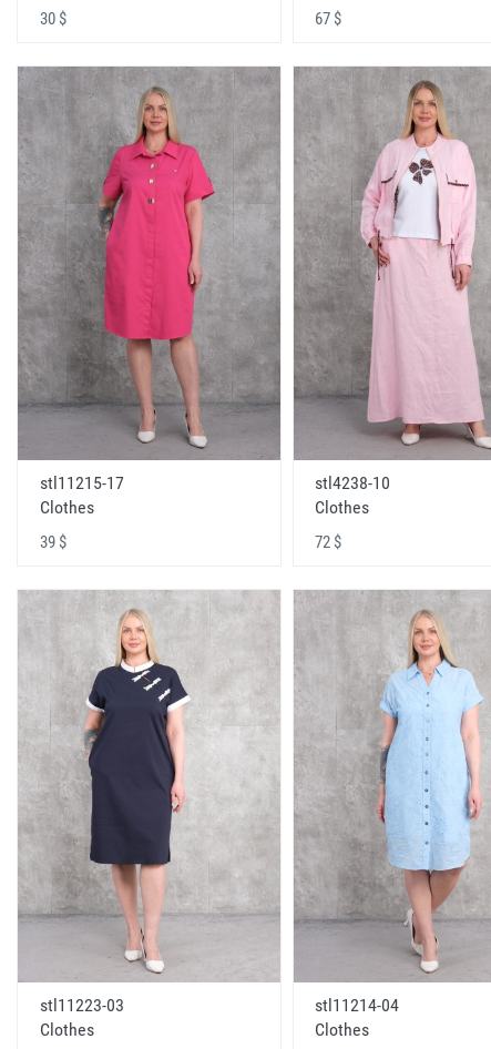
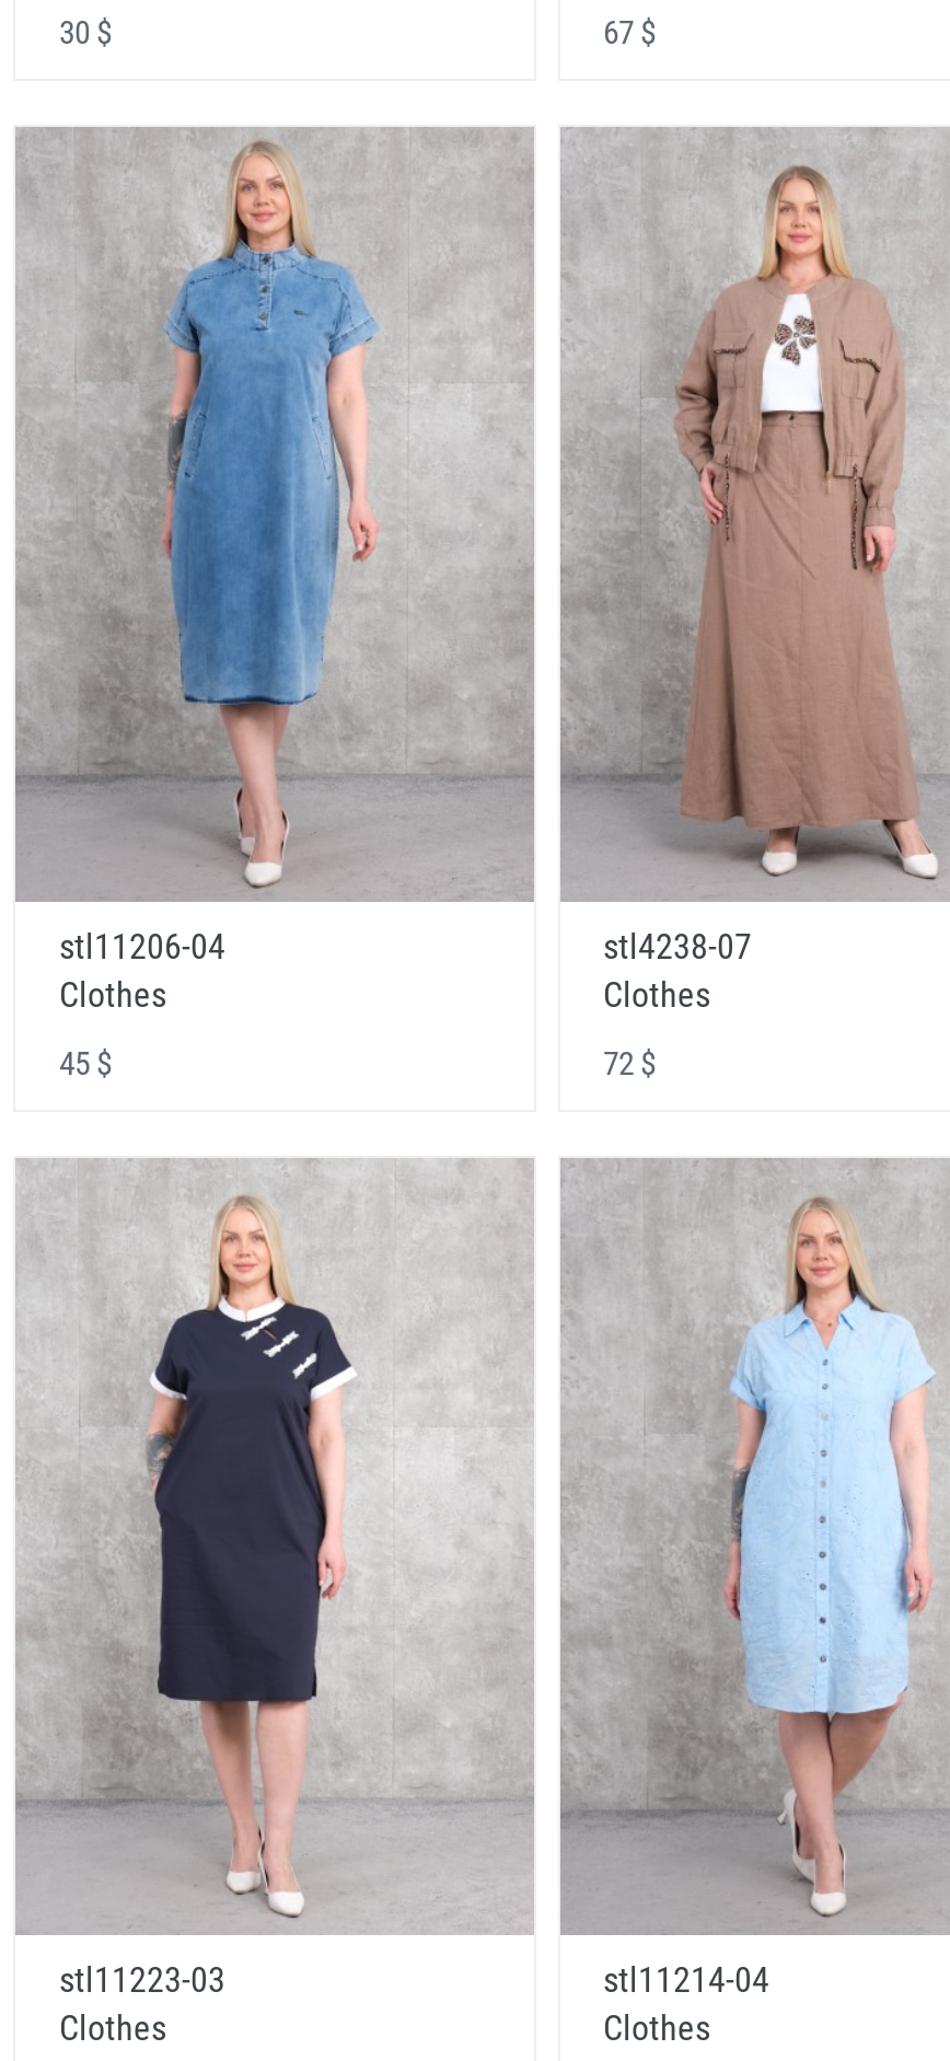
[19,67,280,493] [image] | stl11215-17 -> [15,128,534,968] [image] | stl11206-04
[294,68,488,493] [image] | stl4238-10 -> [560,128,943,968] [image] | stl4238-07
[40,532,73,552] 39 $ -> [59,1045,125,1084] 45 $

